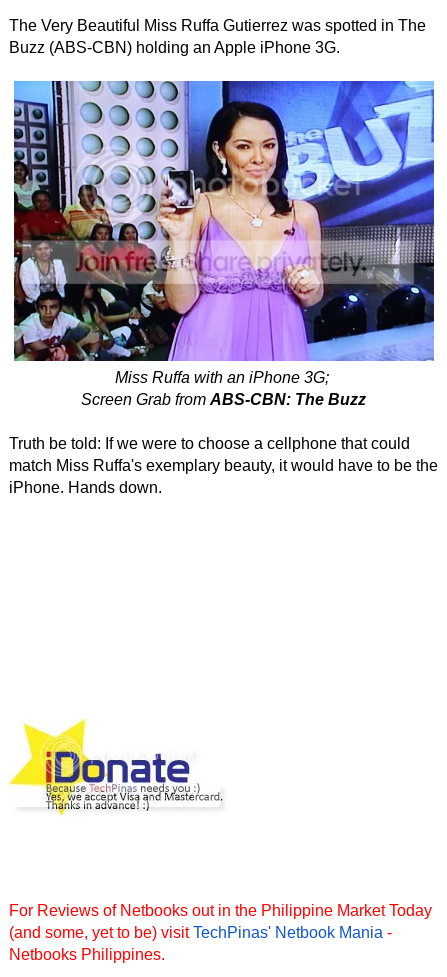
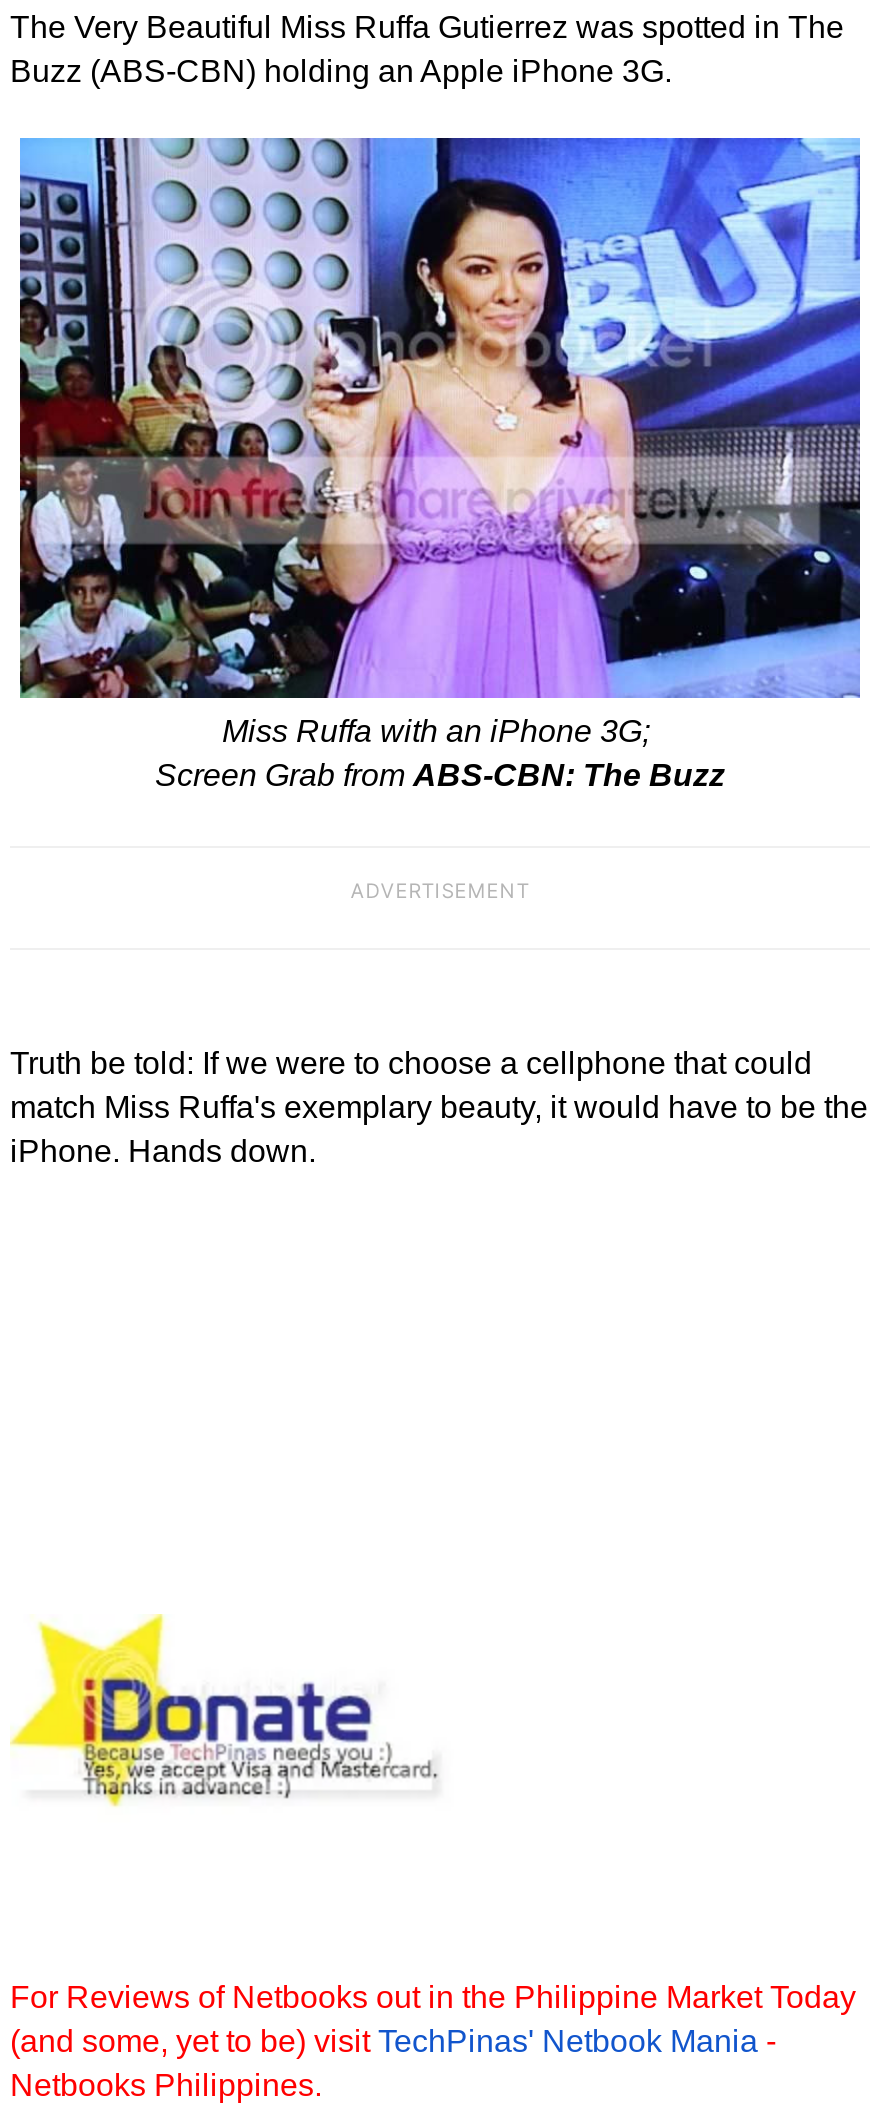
none -> [350,878,529,902] ADVERTISEMENT

